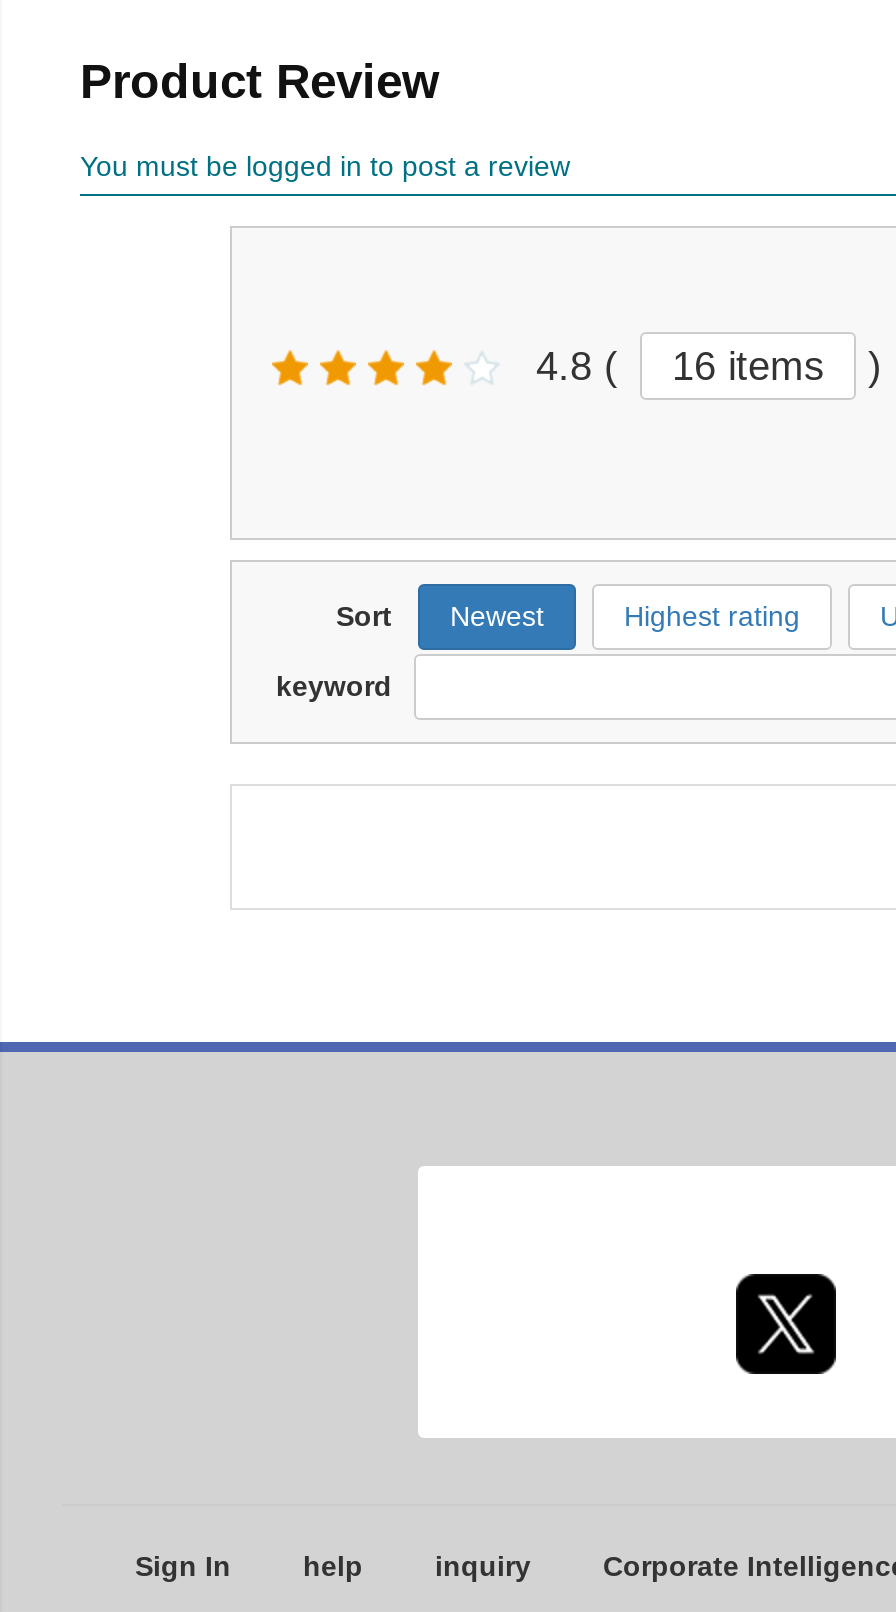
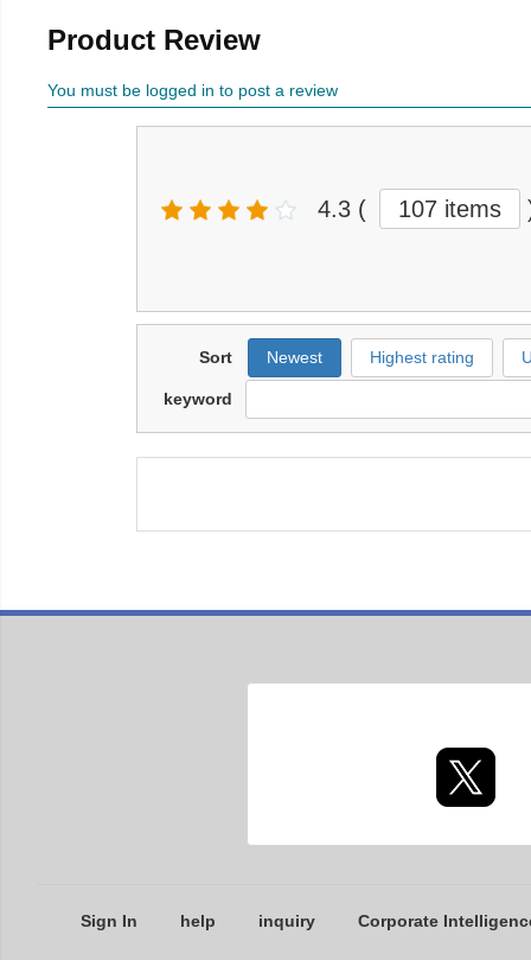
[524,343,630,387] 4.8 ( -> [311,195,373,221] 4.3 (
[672,343,824,387] 16 items -> [398,195,501,221] 107 items

